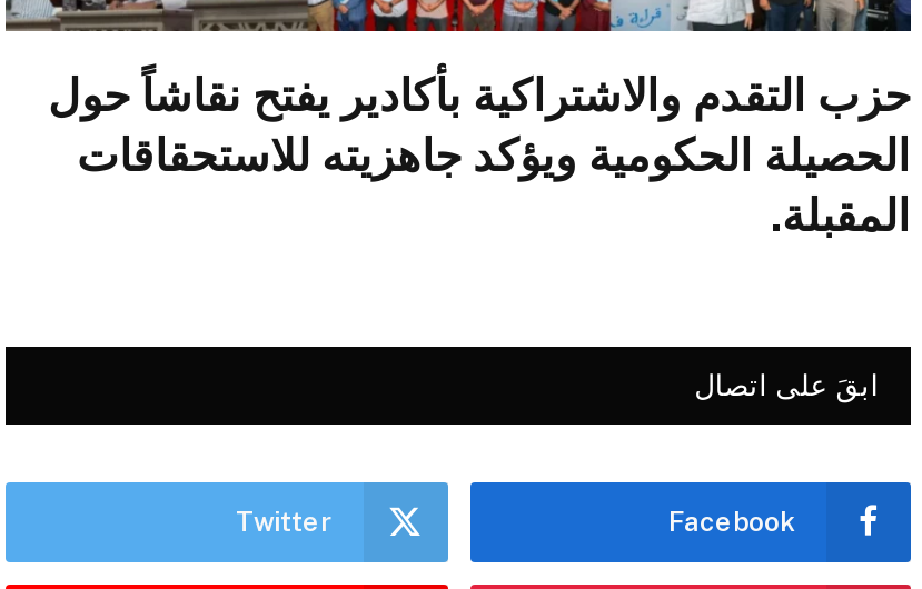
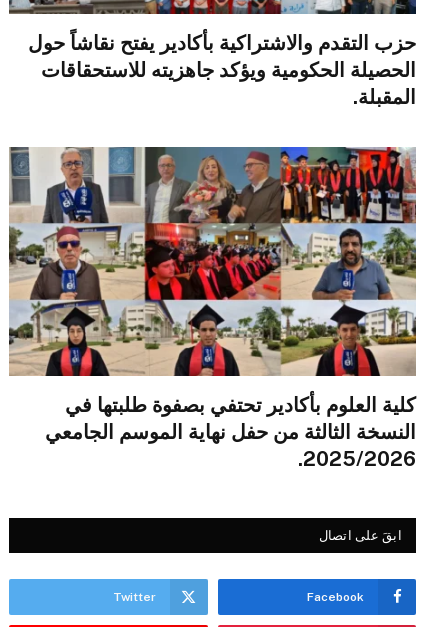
none -> [9,146,417,471] [image] | كلية العلوم بأكادير تحتفي بصفوة طلبتها في | النسخة الثالثة من حفل نهاية الموسم الجامعي | 2025/2026.

